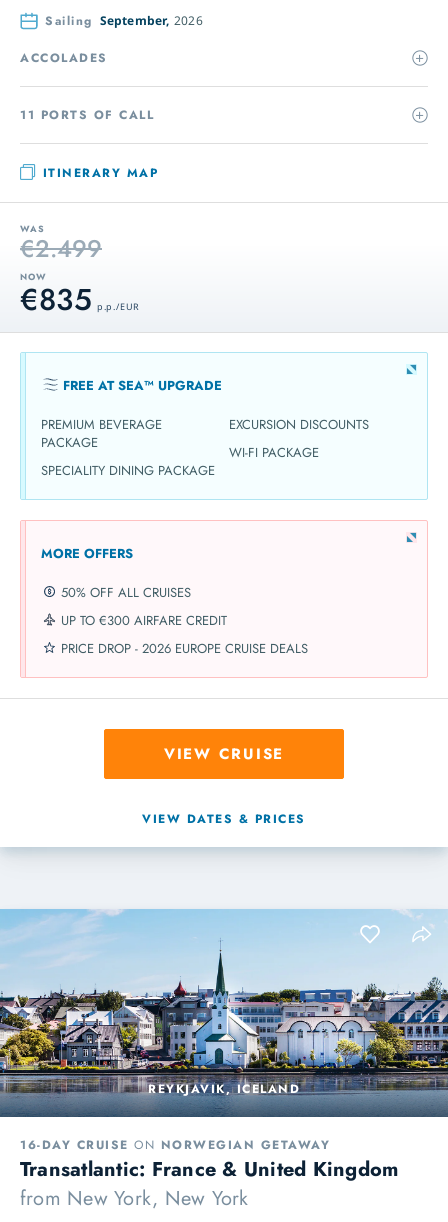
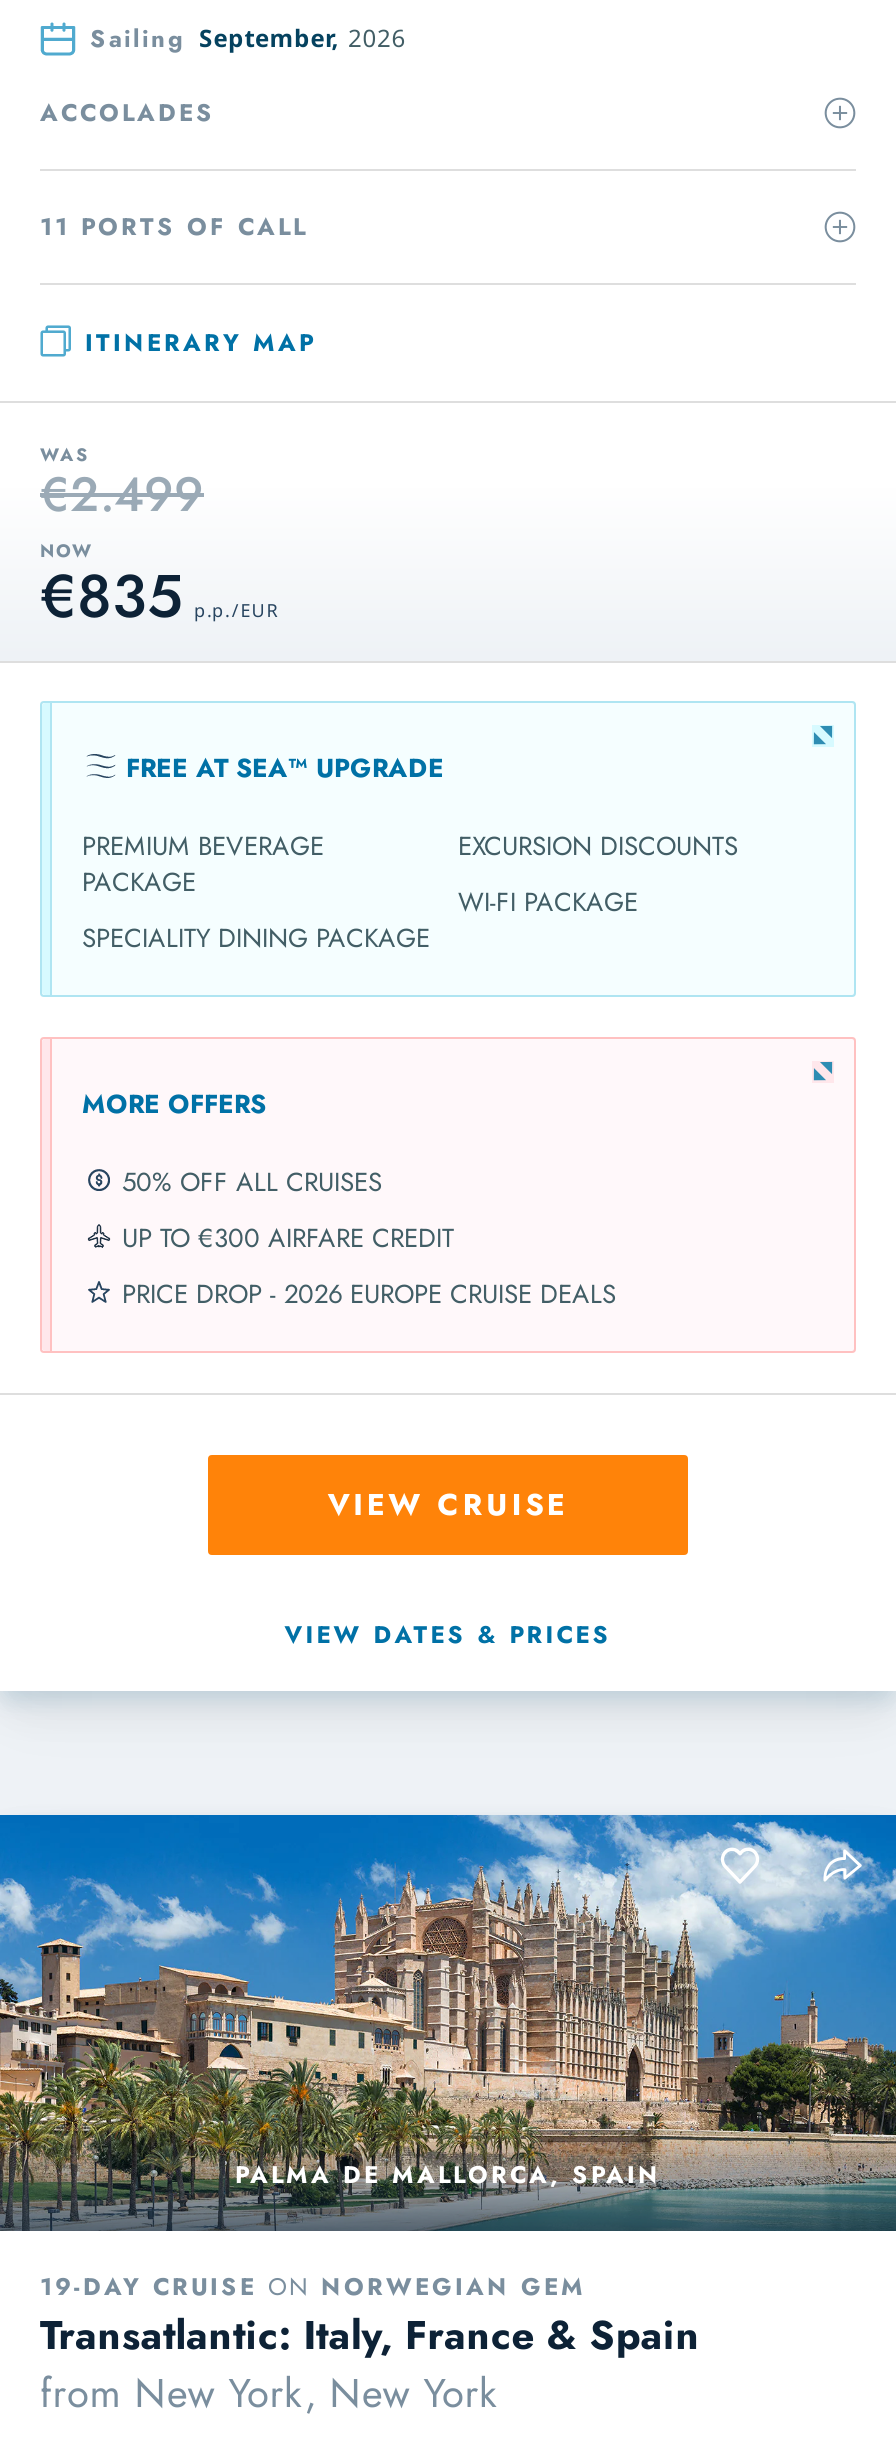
[3,909,445,1117] [image] | REYKJAVIK, ICELAND -> [6,1813,890,2231] [image] | PALMA DE MALLORCA, SPAIN
[20,1136,398,1184] 16-DAY CRUISE ON NORWEGIAN GETAWAY | Transatlantic: France & United Kingdom -> [40,2269,700,2365] 19-DAY CRUISE ON NORWEGIAN GEM | Transatlantic: Italy, France & Spain

